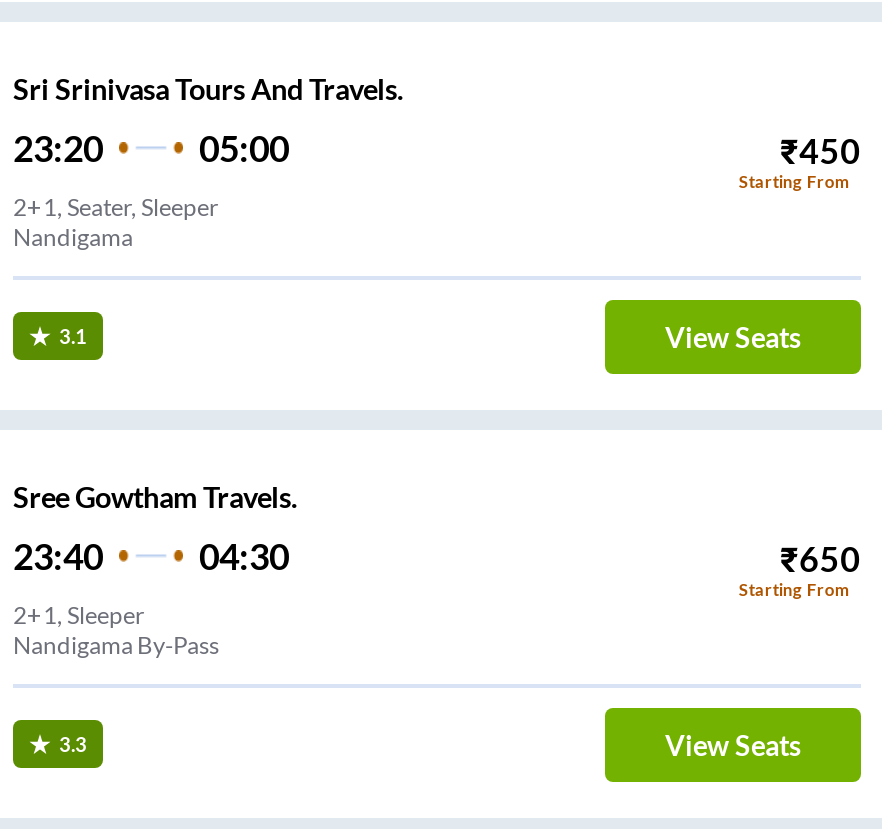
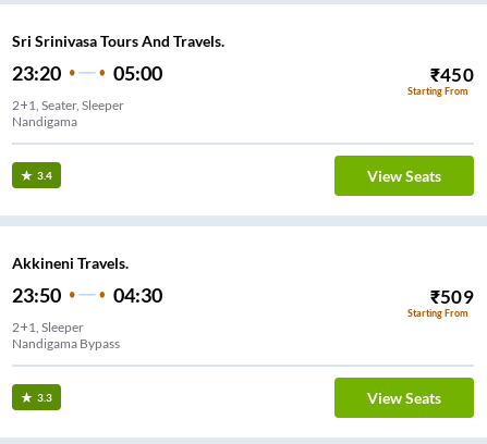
[59,324,87,348] 3.1 -> [37,169,52,182] 3.4
[13,480,297,578] Sree Gowtham Travels. | 23:40 -> [12,254,129,307] Akkineni Travels. | 23:50
[780,538,861,580] ₹650 -> [430,285,474,308] ₹509
[13,630,219,660] Nandigama By-Pass -> [12,335,120,352] Nandigama Bypass

